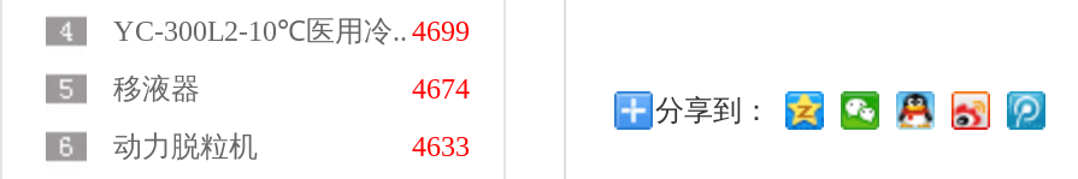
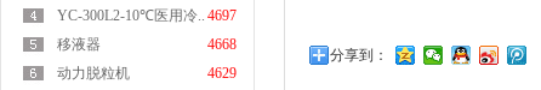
[113,14,470,48] YC-300L2-10℃医用冷.. 4699 -> [57,7,237,24] YC-300L2-10℃医用冷.. 4697
[412,72,470,106] 4674 -> [207,36,237,53] 4668
[412,130,470,163] 4633 -> [207,65,237,82] 4629

